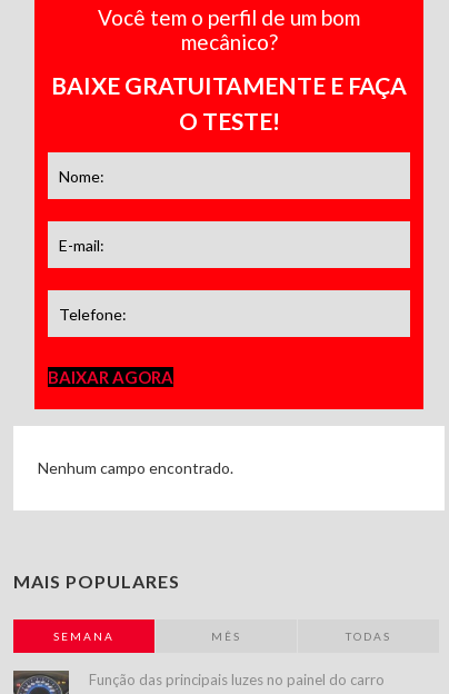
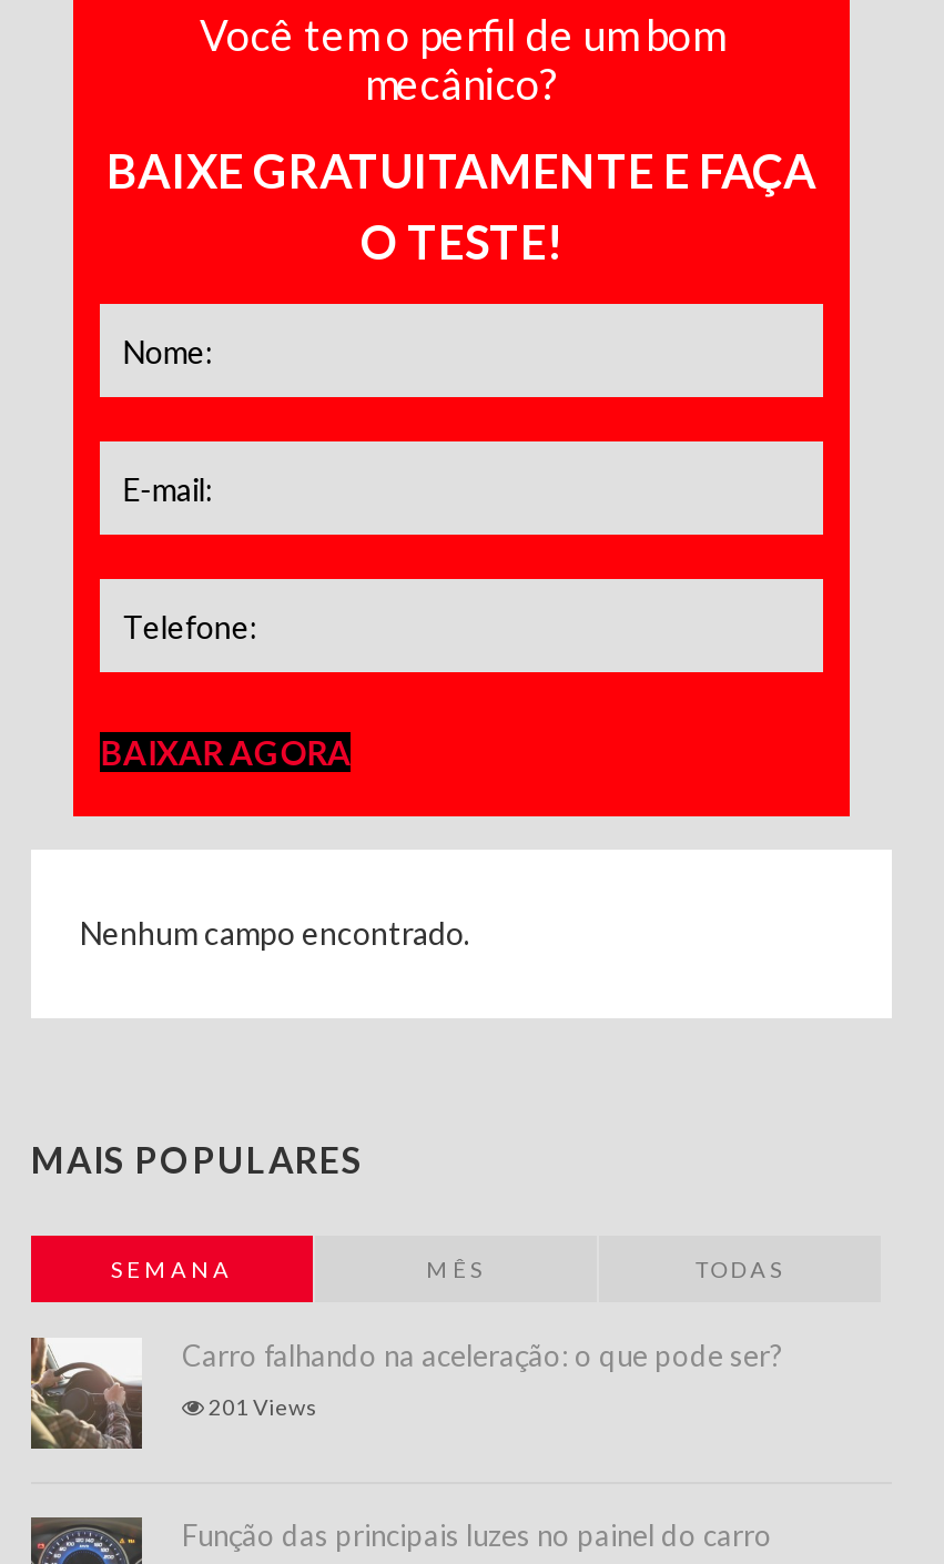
none -> [31,1338,783,1482] [image] | Carro falhando na aceleração: o que pode ser? | 201 Views

